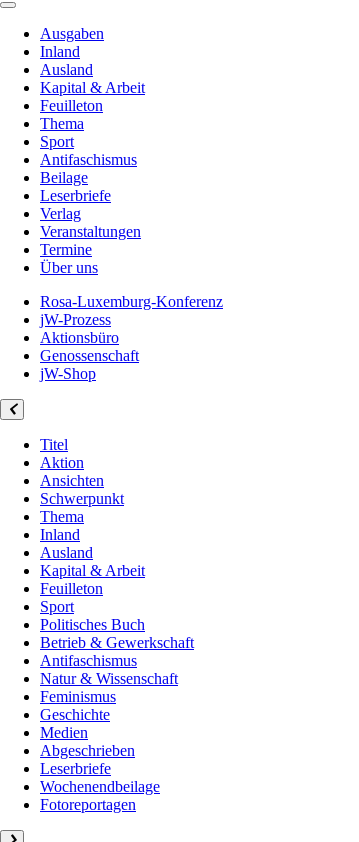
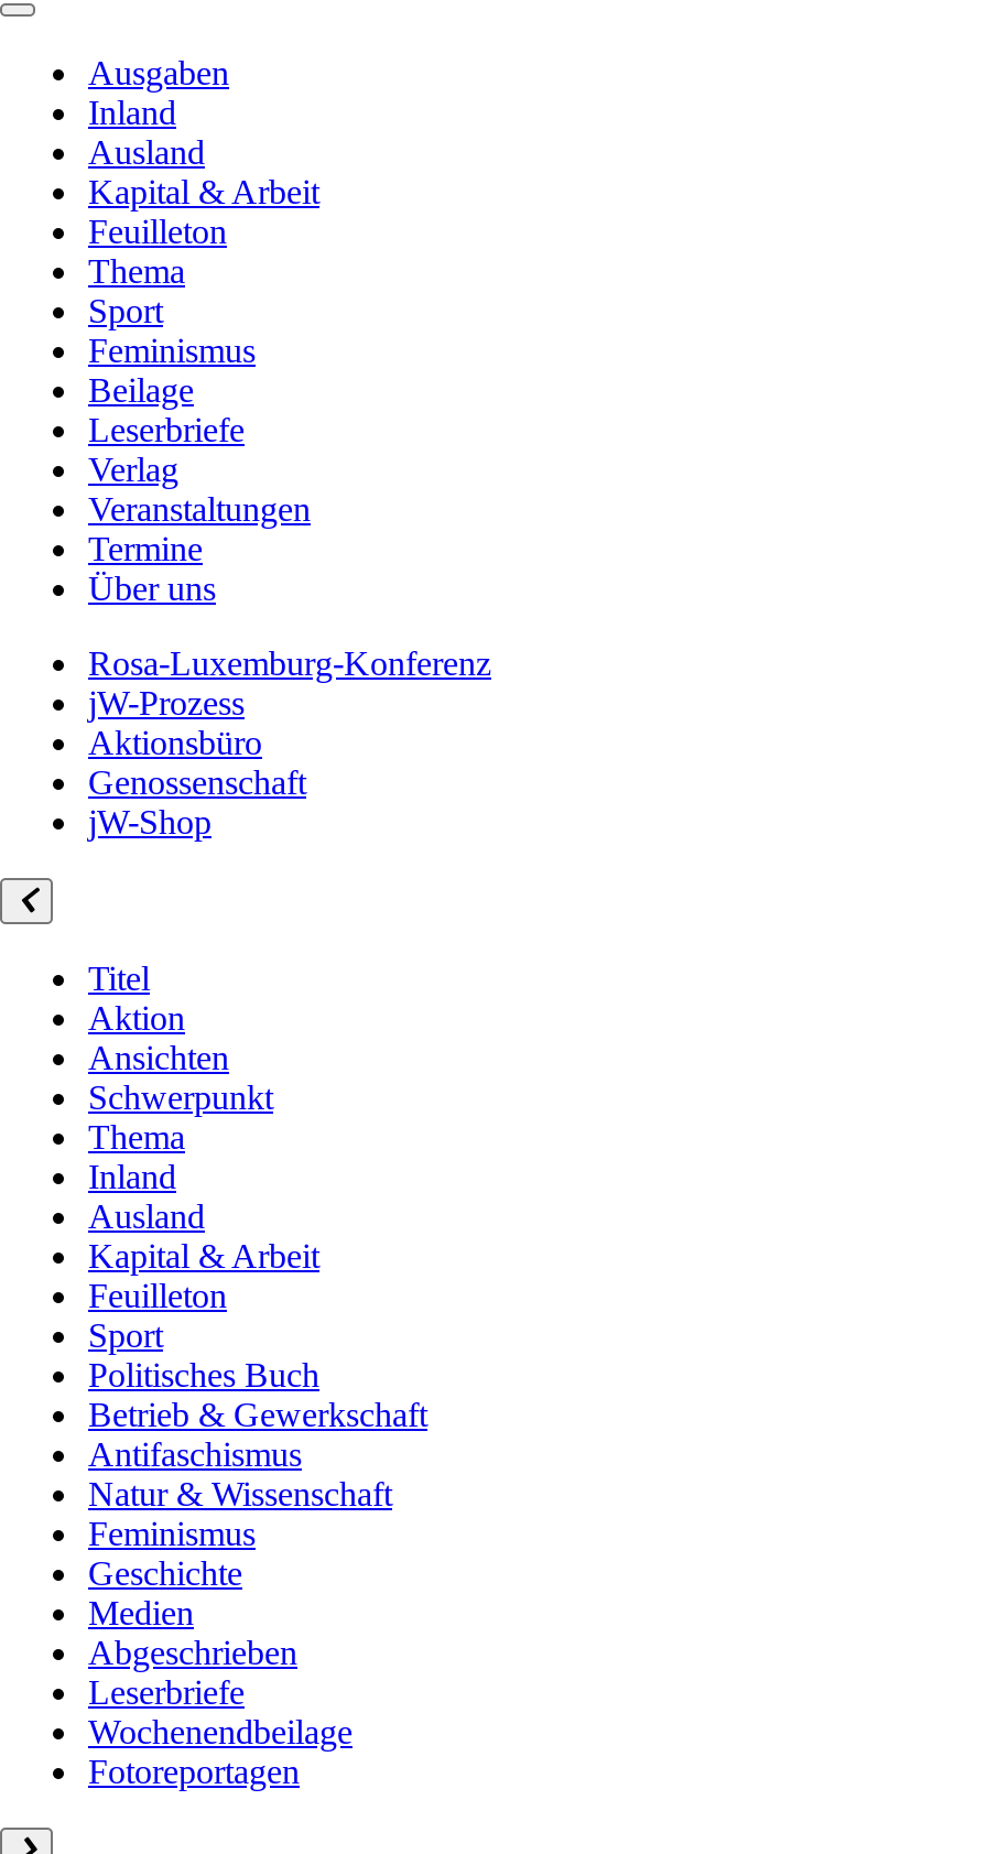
[40,151,137,168] Antifaschismus -> [88,332,256,369] Feminismus

